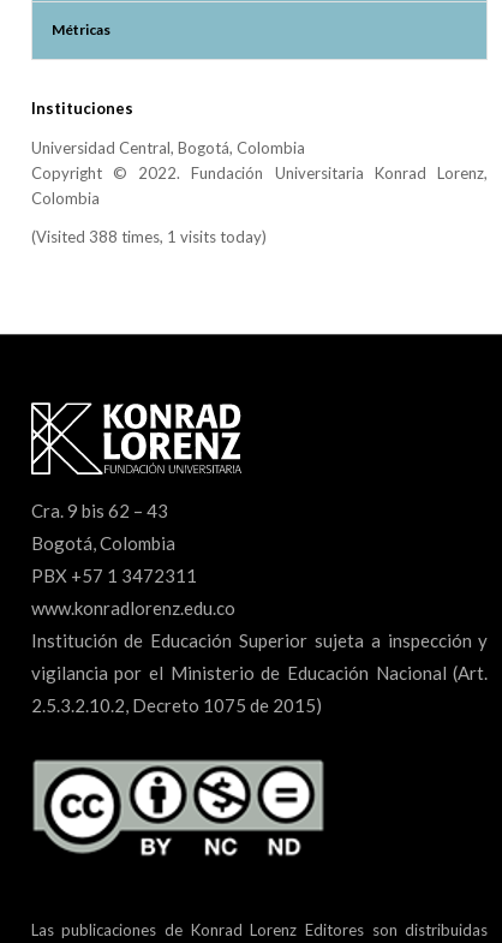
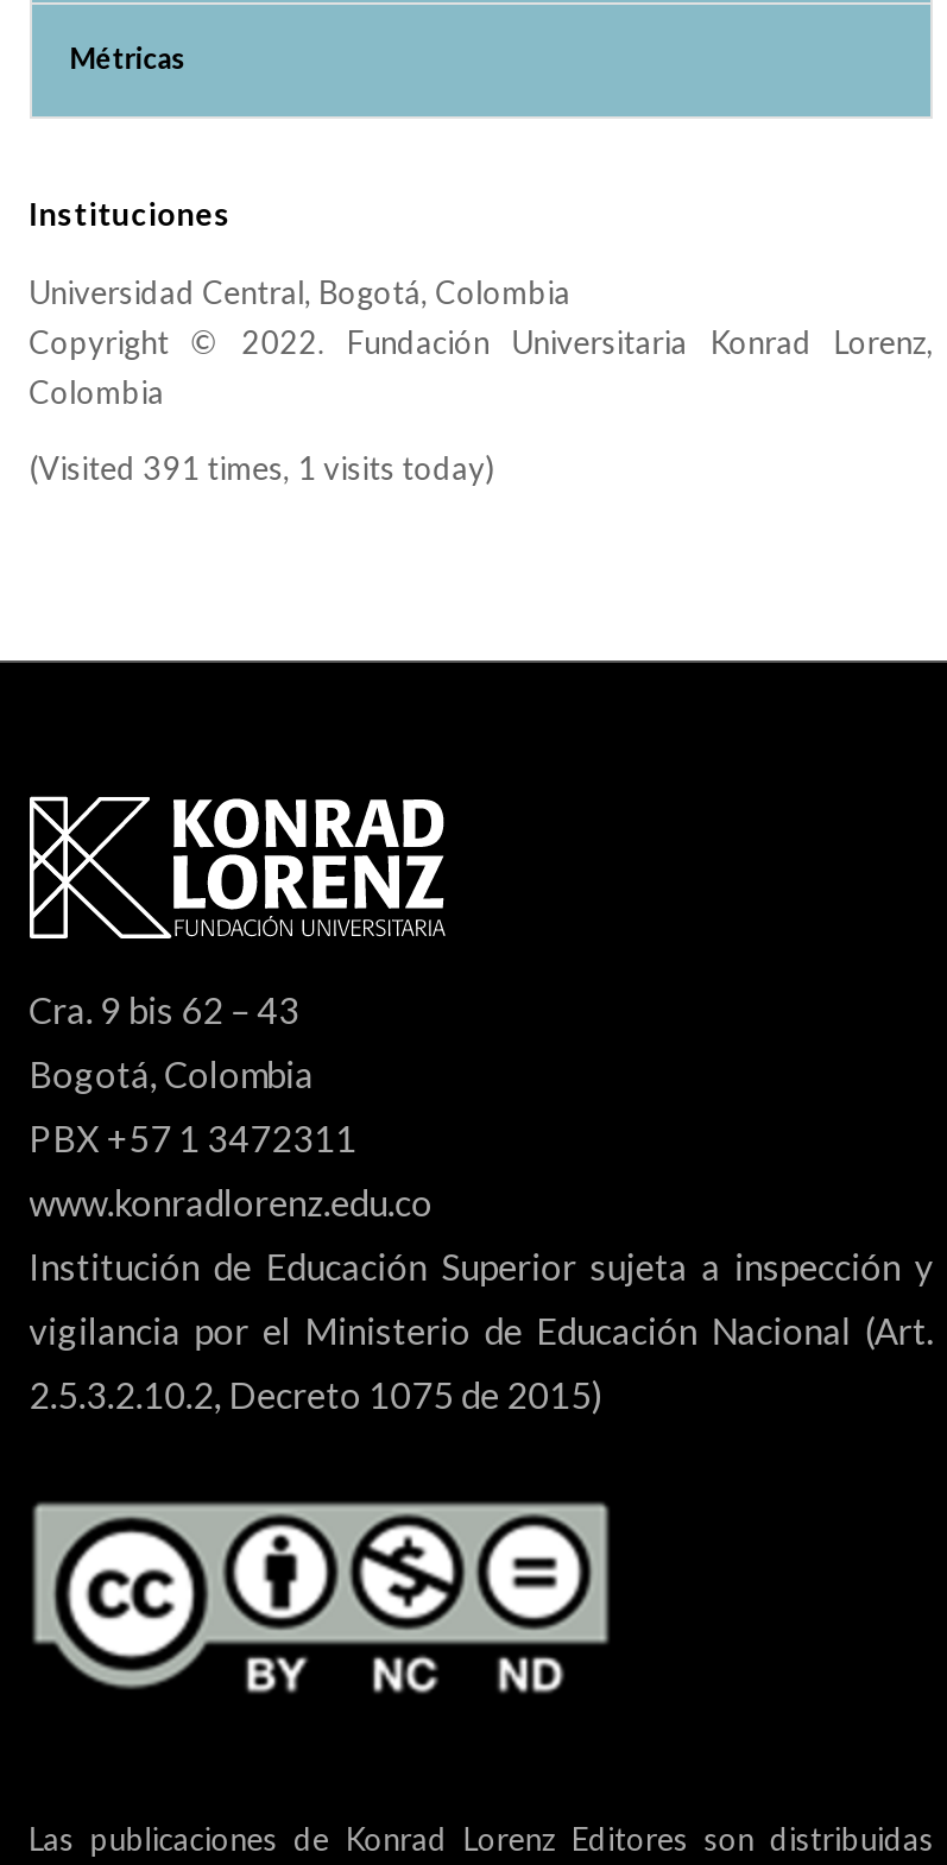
[31,227,266,246] (Visited 388 times, 1 visits today) -> [29,448,495,486] (Visited 391 times, 1 visits today)

